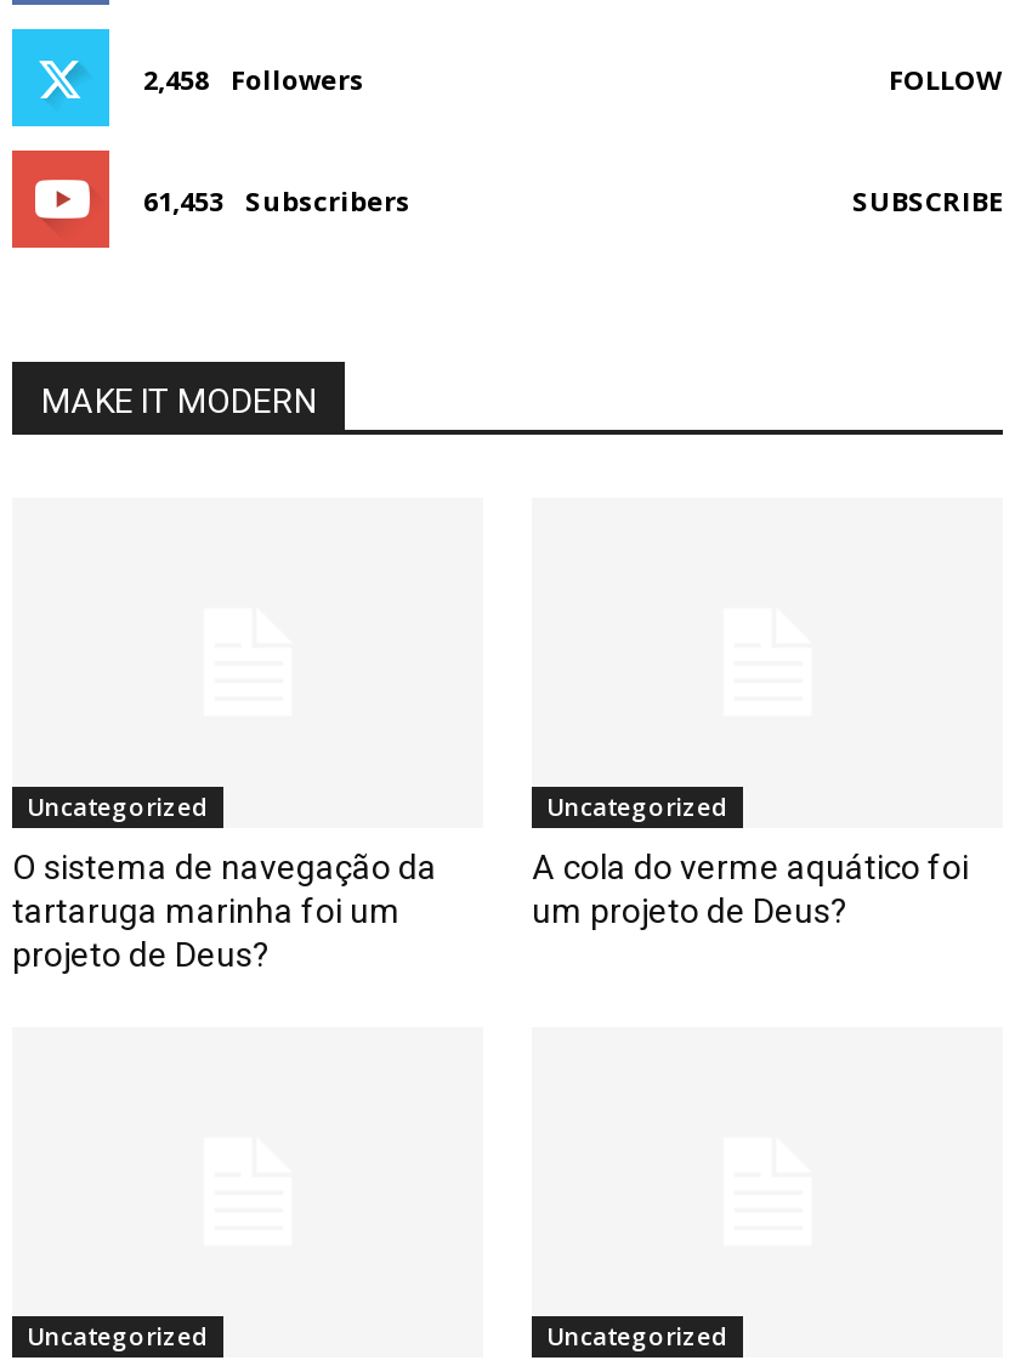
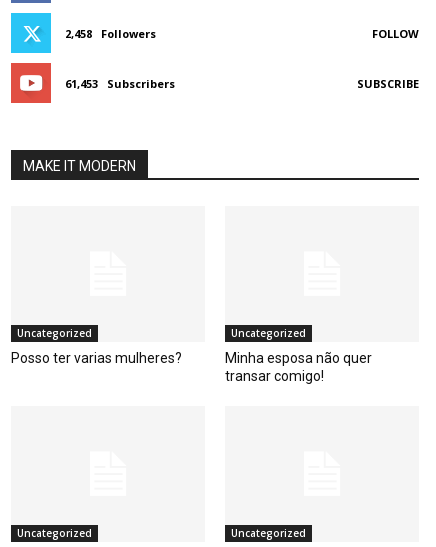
[12,847,437,973] O sistema de navegação da | tartaruga marinha foi um | projeto de Deus? -> [11,350,182,366] Posso ter varias mulheres?
[532,847,969,929] A cola do verme aquático foi | um projeto de Deus? -> [225,350,372,384] Minha esposa não quer | transar comigo!

